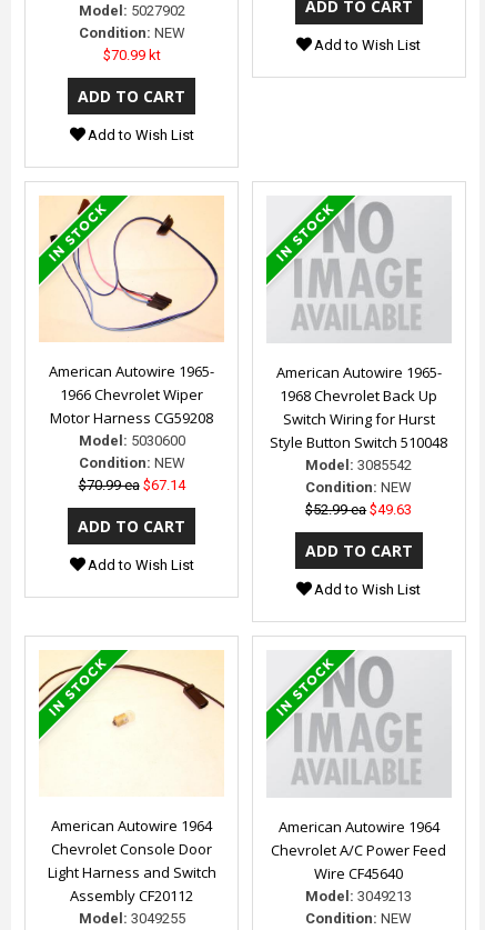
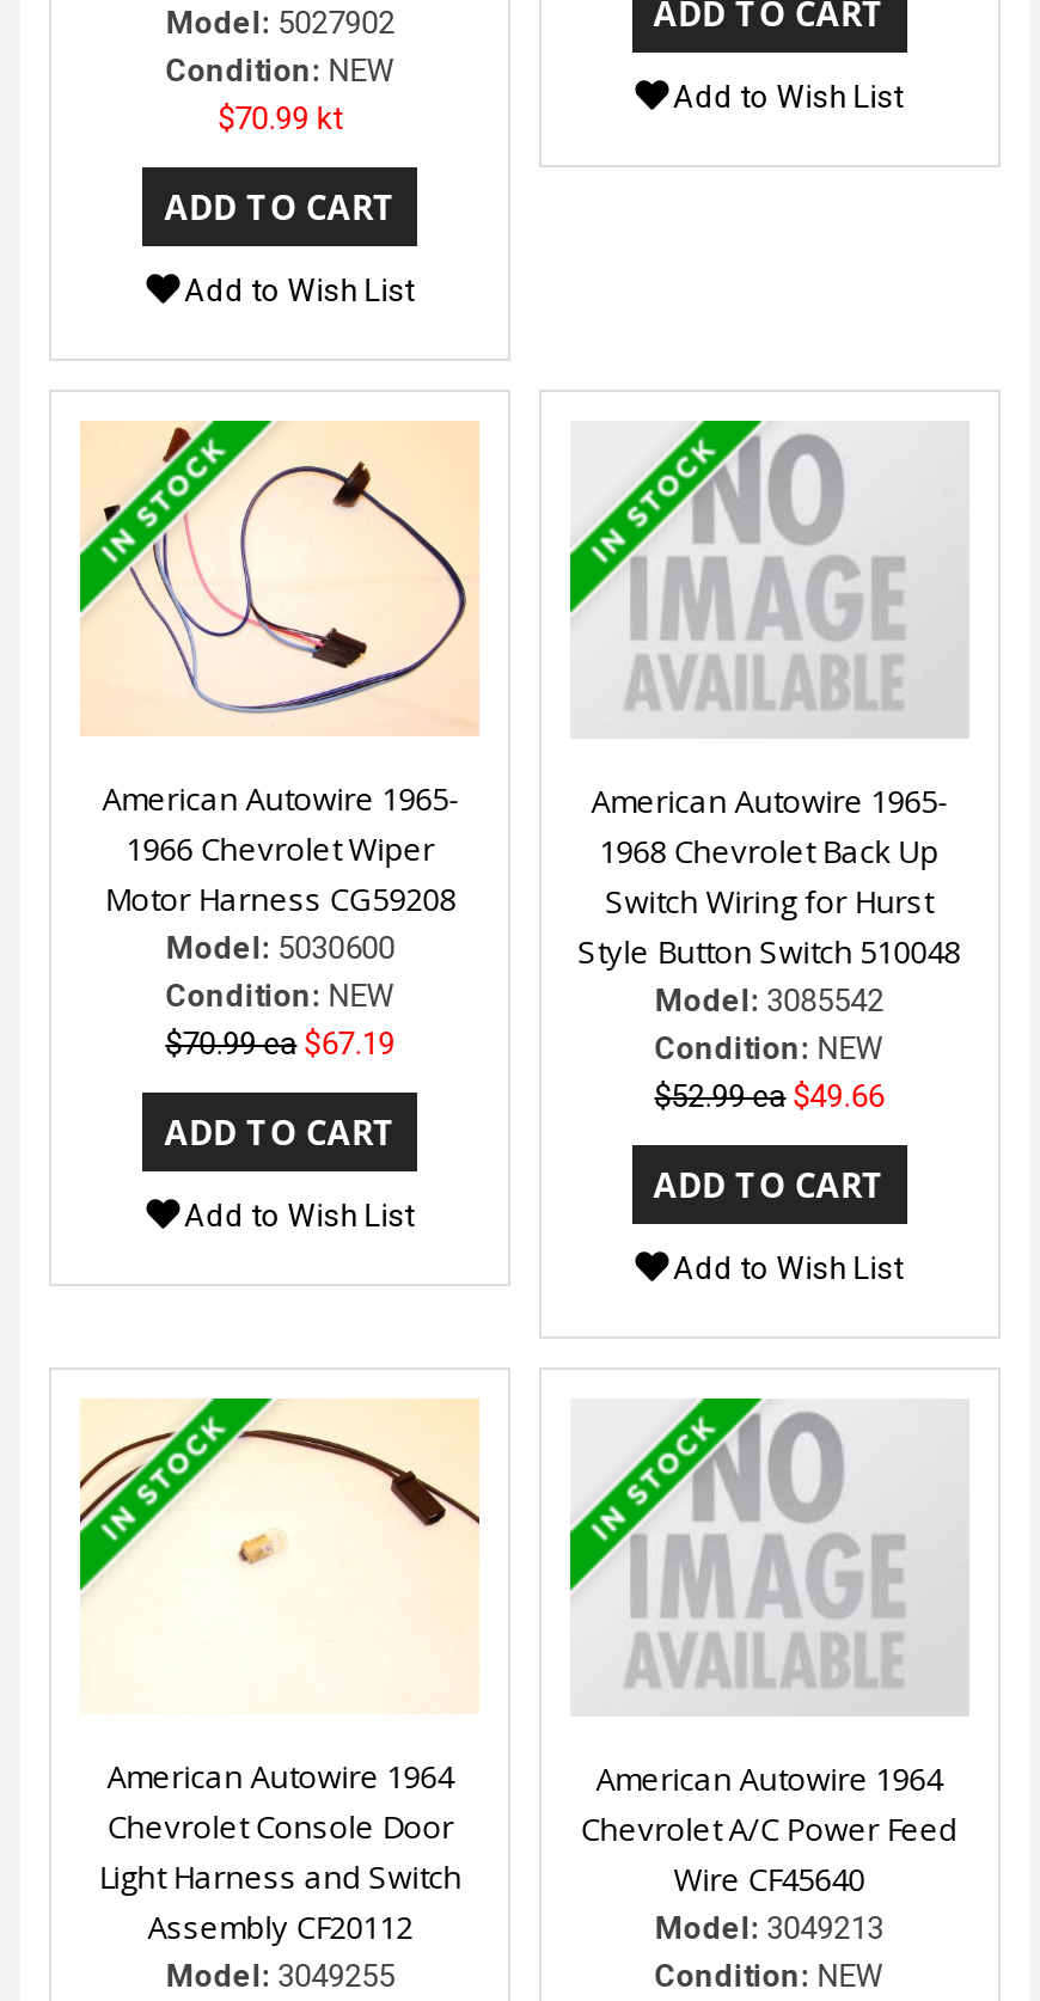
[78,476,185,493] $70.99 ea $67.14 -> [165,1025,395,1061] $70.99 ea $67.19
[305,501,412,518] $52.99 ea $49.63 -> [654,1078,884,1114] $52.99 ea $49.66

